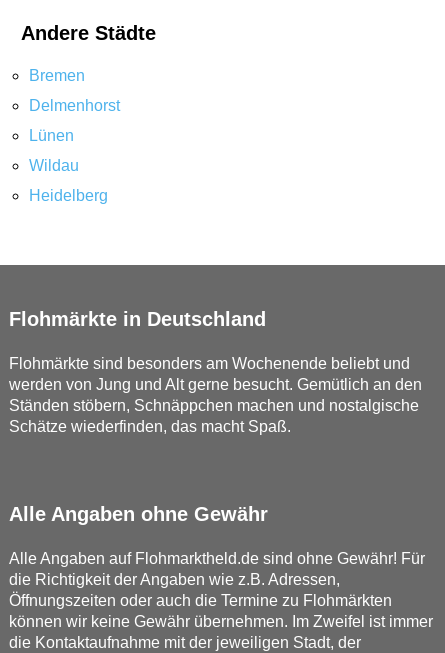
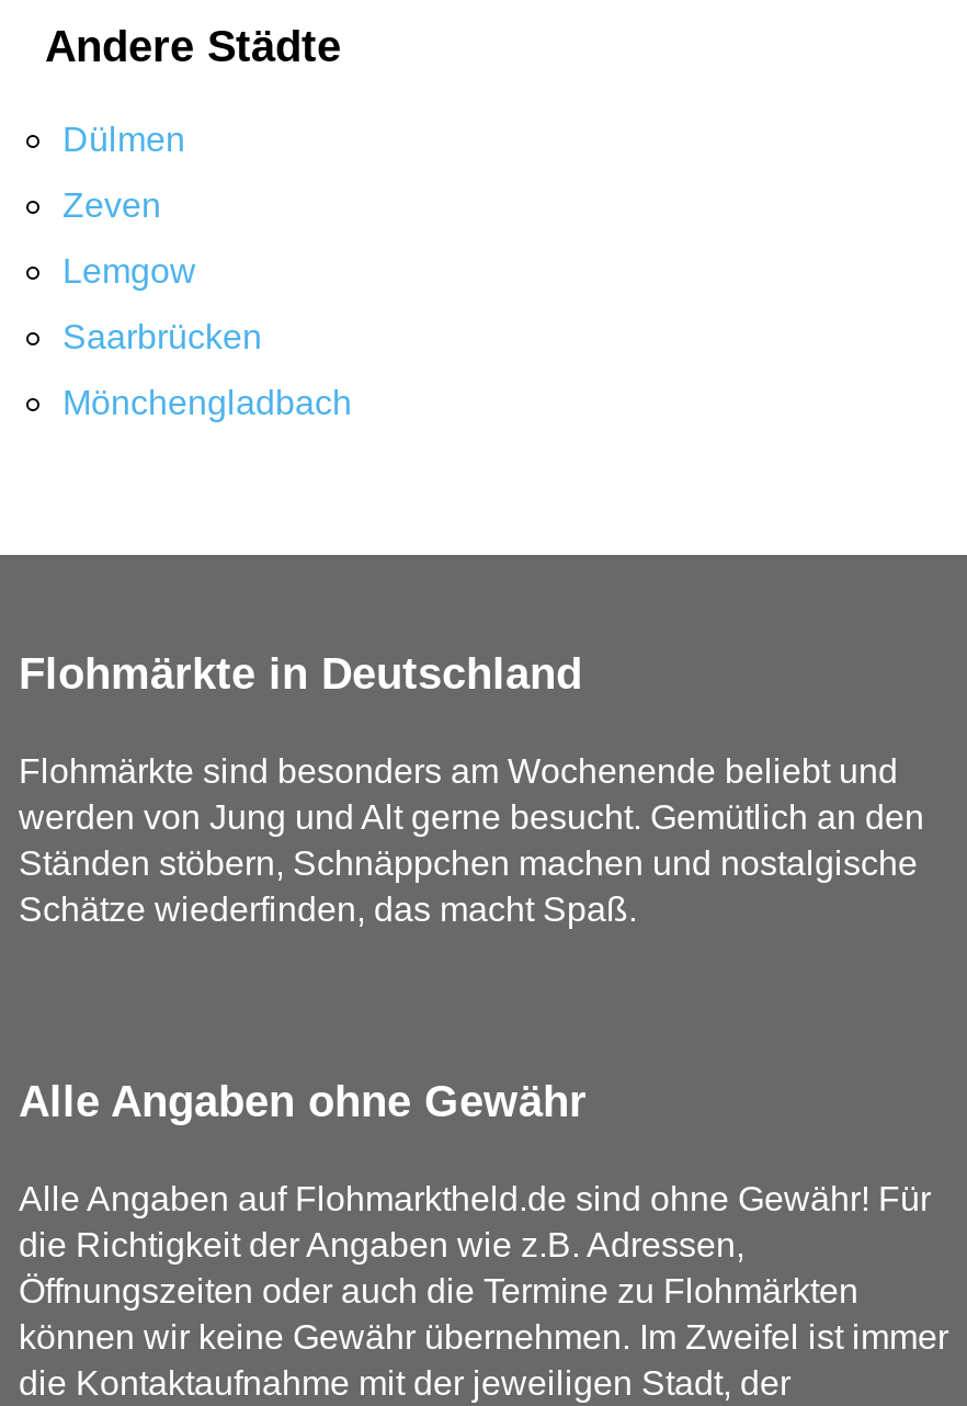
[29,67,85,84] Bremen -> [62,120,185,157] Dülmen
[29,97,120,114] Delmenhorst -> [62,186,161,223] Zeven
[29,127,74,144] Lünen -> [62,251,196,289] Lemgow
[29,157,79,174] Wildau -> [62,317,262,354] Saarbrücken
[29,187,108,204] Heidelberg -> [62,383,352,420] Mönchengladbach

